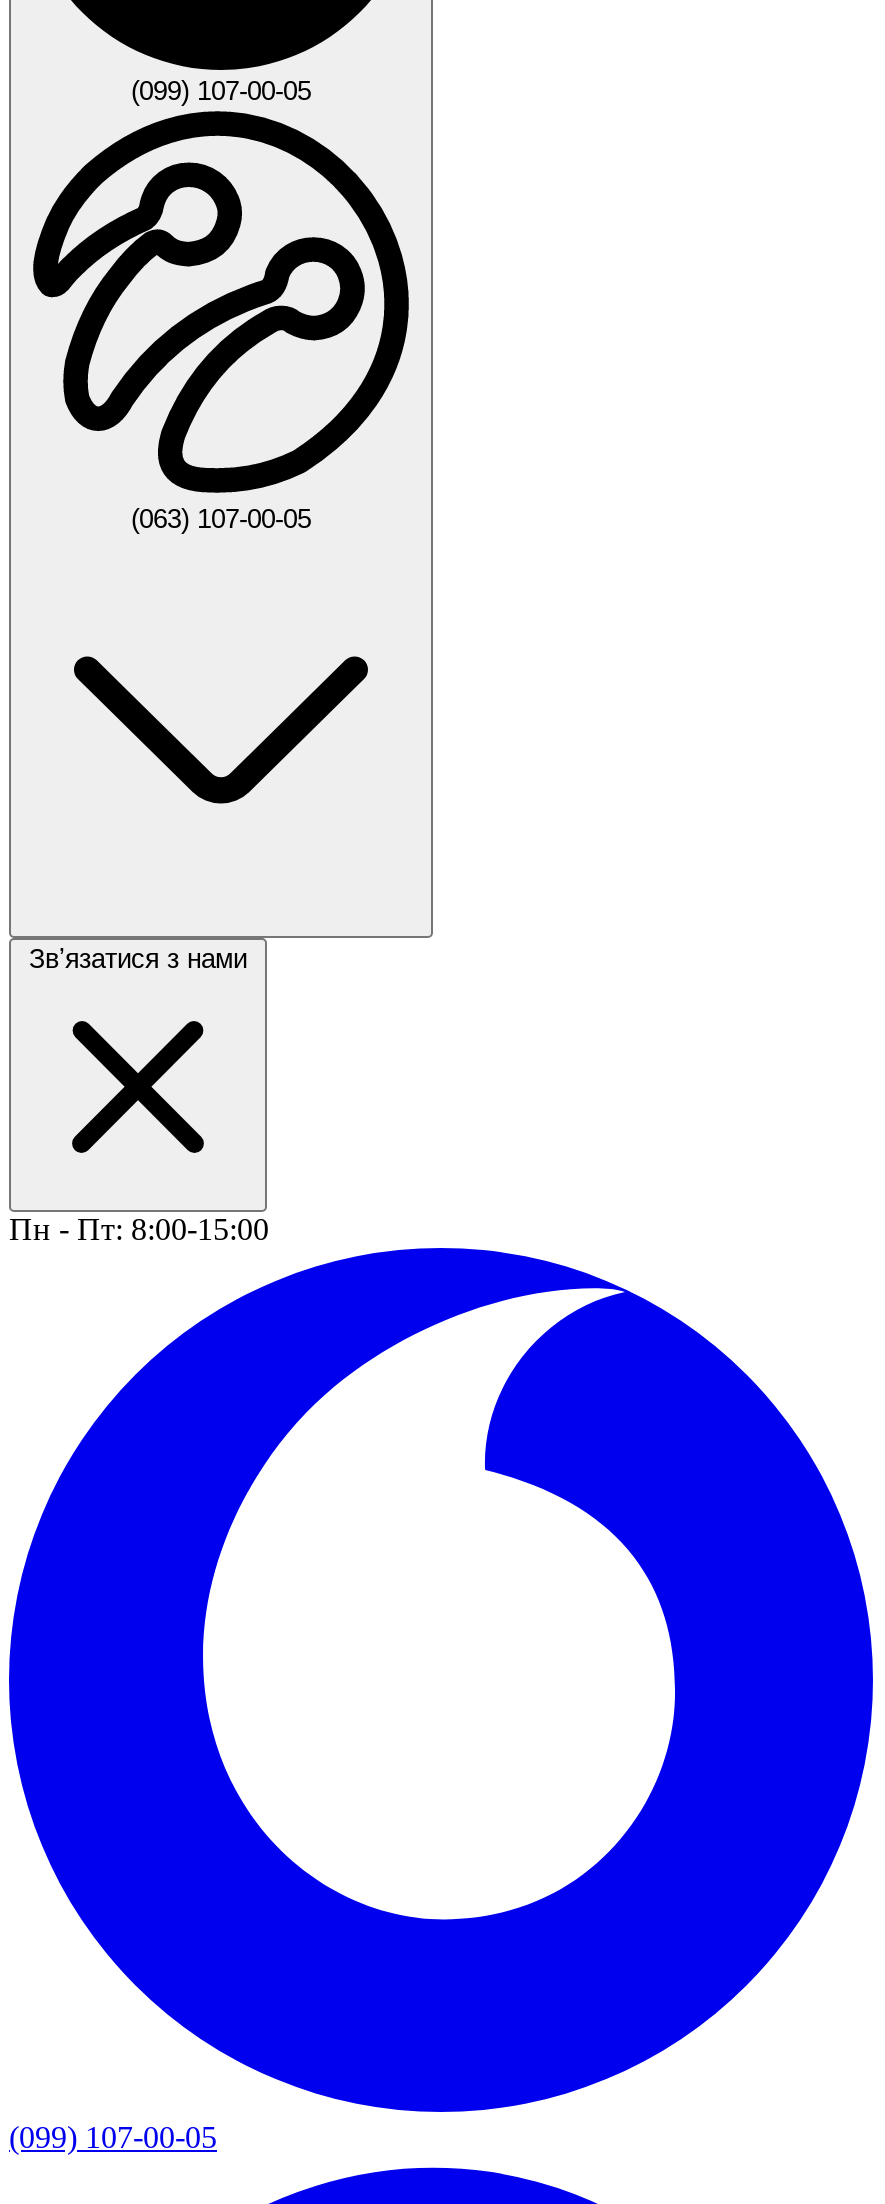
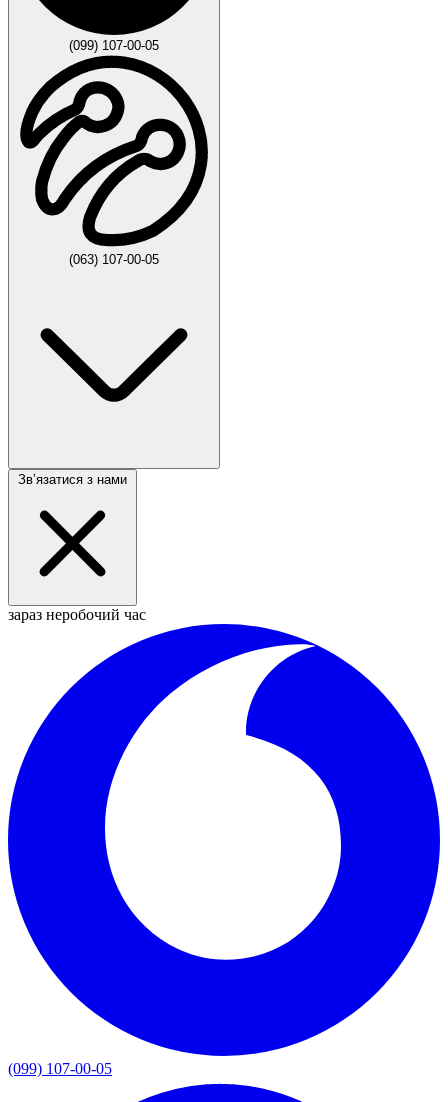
[9,1212,269,1246] Пн - Пт: 8:00-15:00 -> [8,606,146,623] зараз неробочий час

